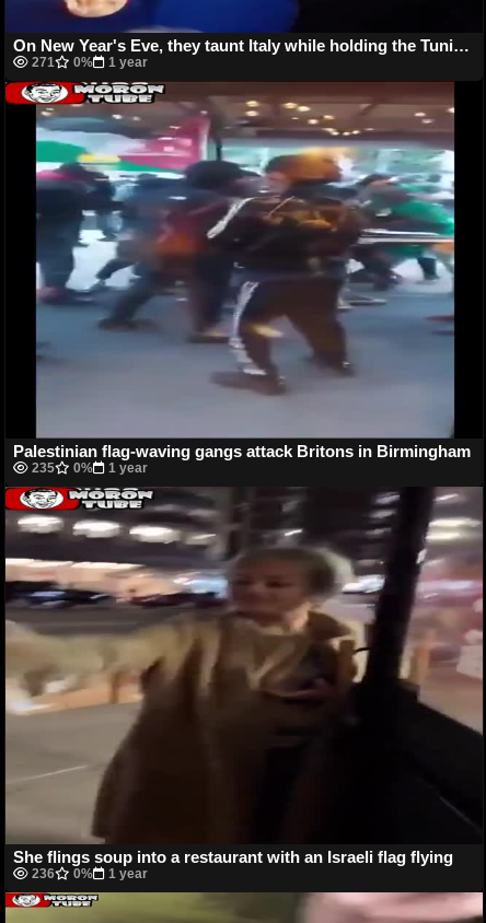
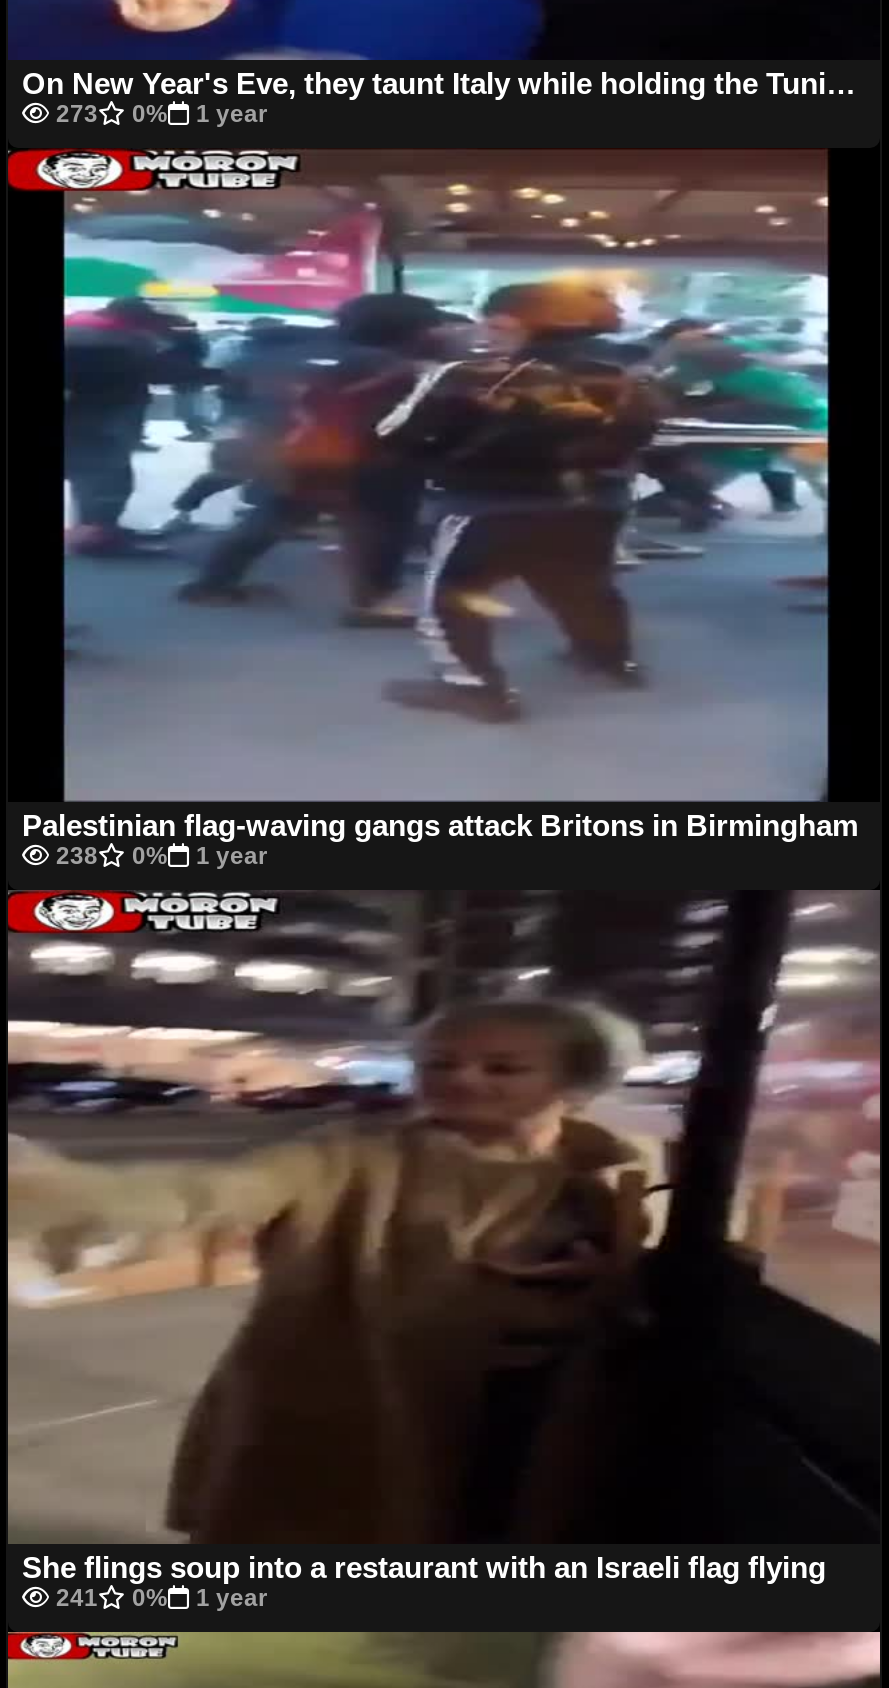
[28,55,148,70] 271 0% 1 year -> [50,101,268,129] 273 0% 1 year
[28,461,148,476] 235 0% 1 year -> [50,843,268,871] 238 0% 1 year
[28,867,148,882] 236 0% 1 year -> [50,1585,268,1613] 241 0% 1 year

